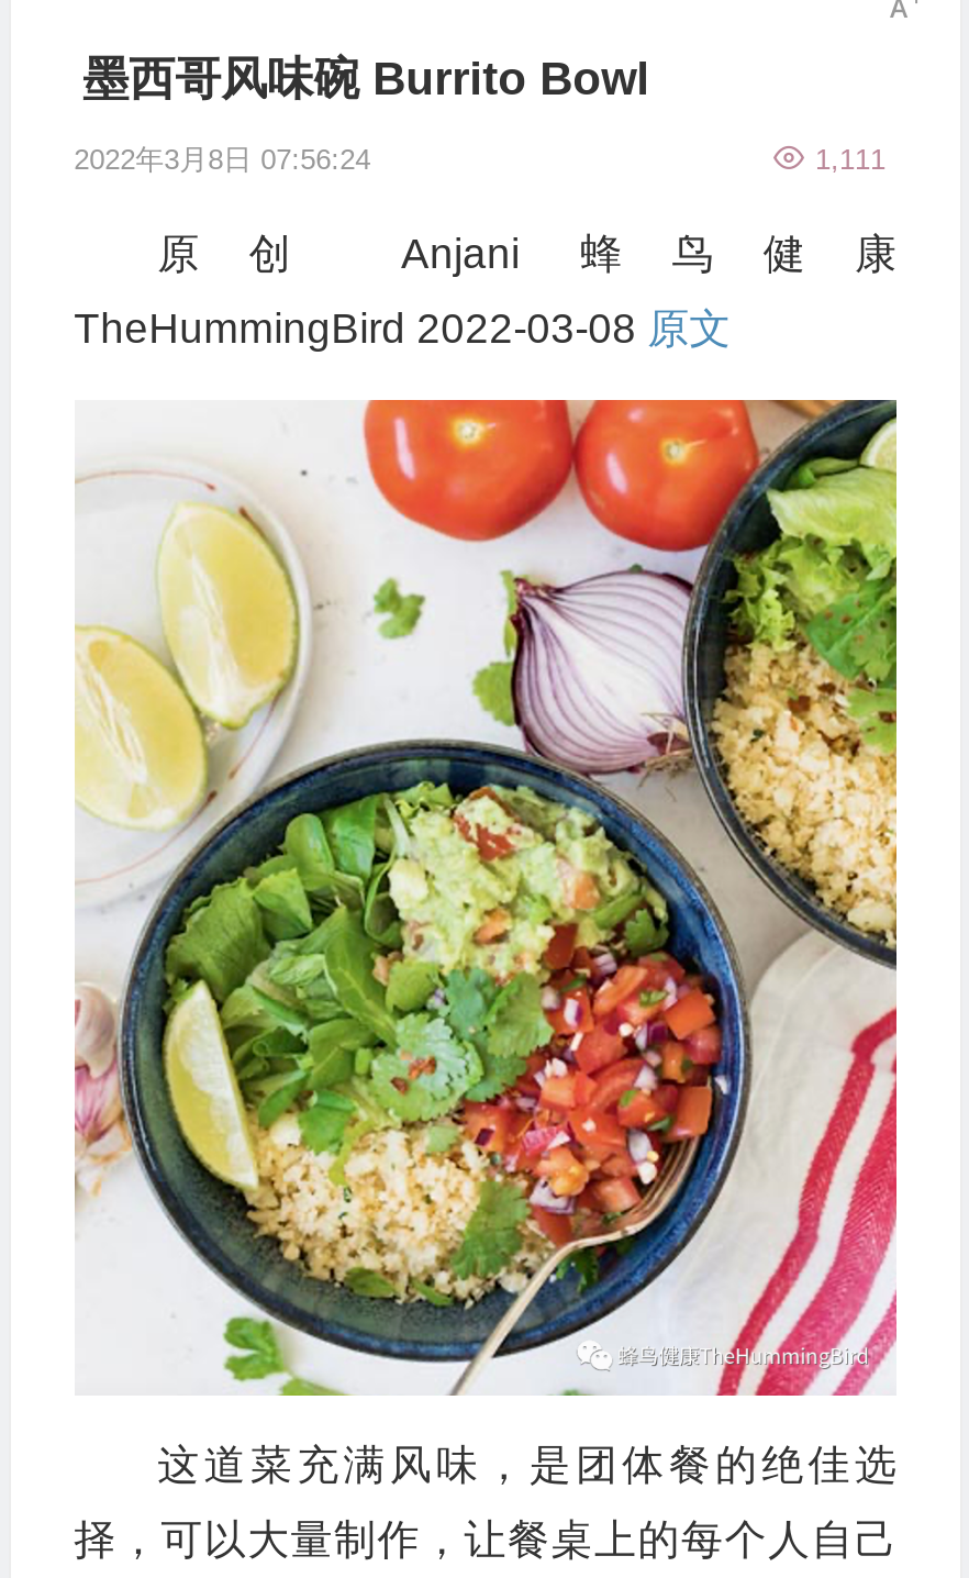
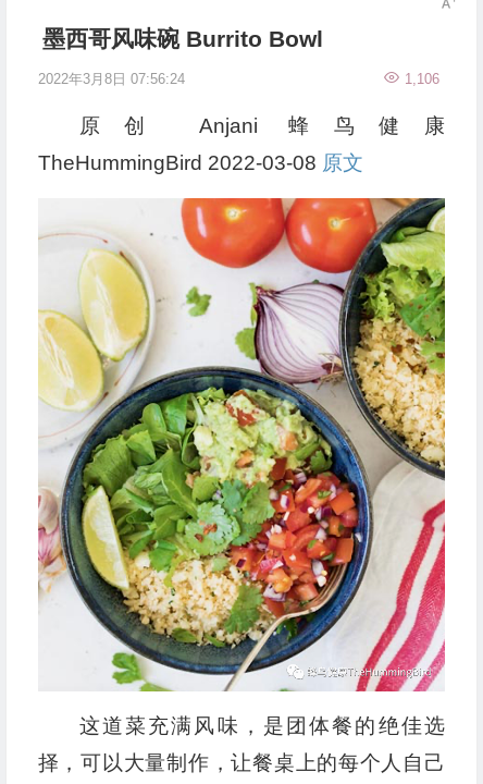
[815,143,886,176] 1,111 -> [405,71,439,87] 1,106

